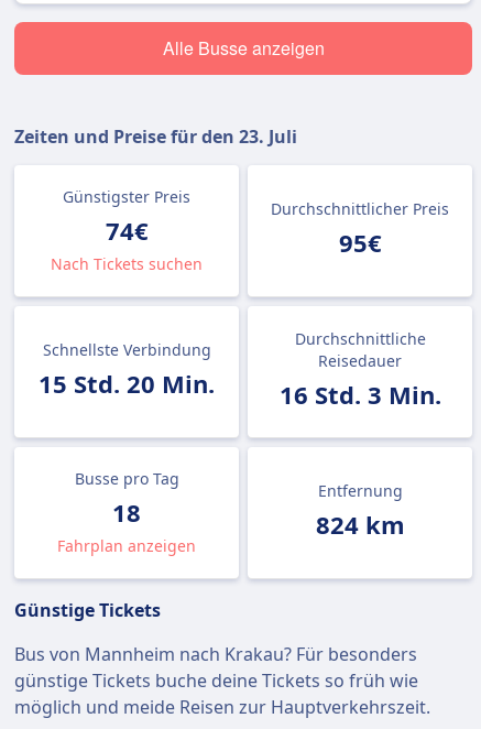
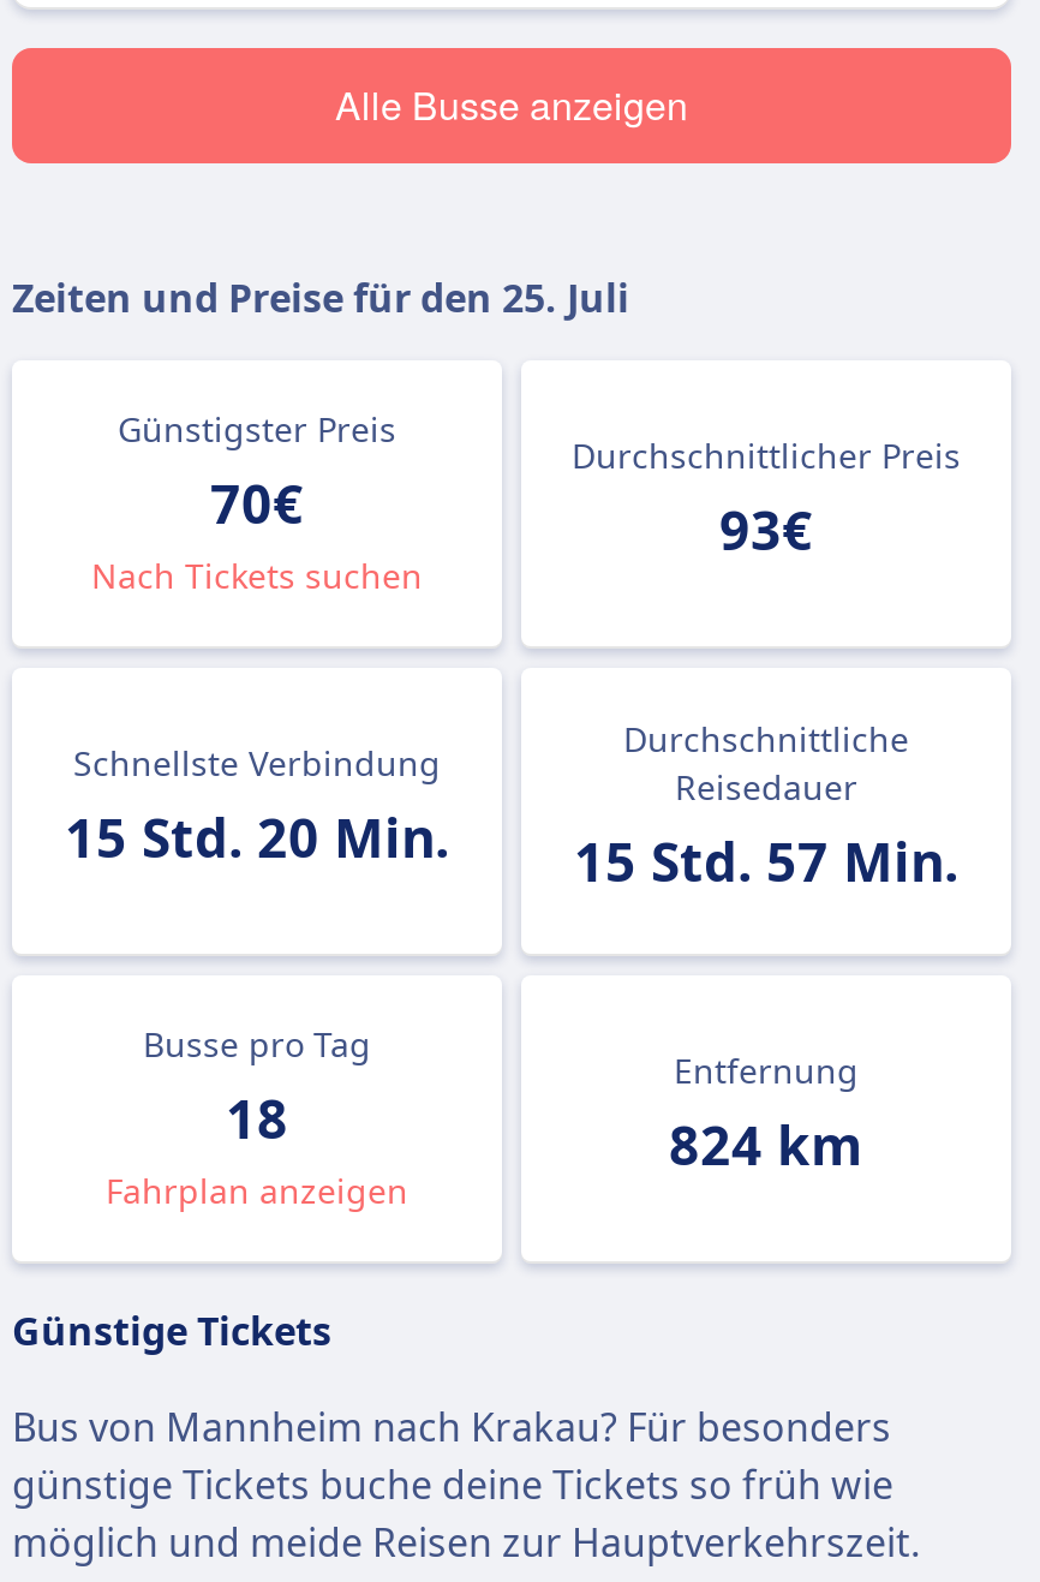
[14,124,297,149] Zeiten und Preise für den 23. Juli -> [12,271,629,324] Zeiten und Preise für den 25. Juli
[105,214,148,247] 74€ -> [210,466,304,538] 70€
[338,226,381,259] 95€ -> [719,492,813,565] 93€
[39,367,441,411] 15 Std. 20 Min. 16 Std. 3 Min. -> [65,800,958,896] 15 Std. 20 Min. 15 Std. 57 Min.

